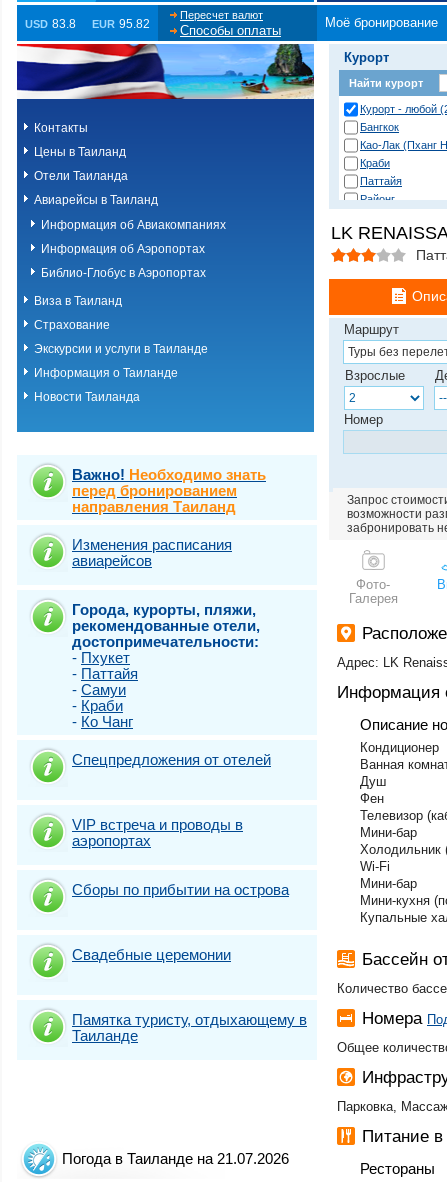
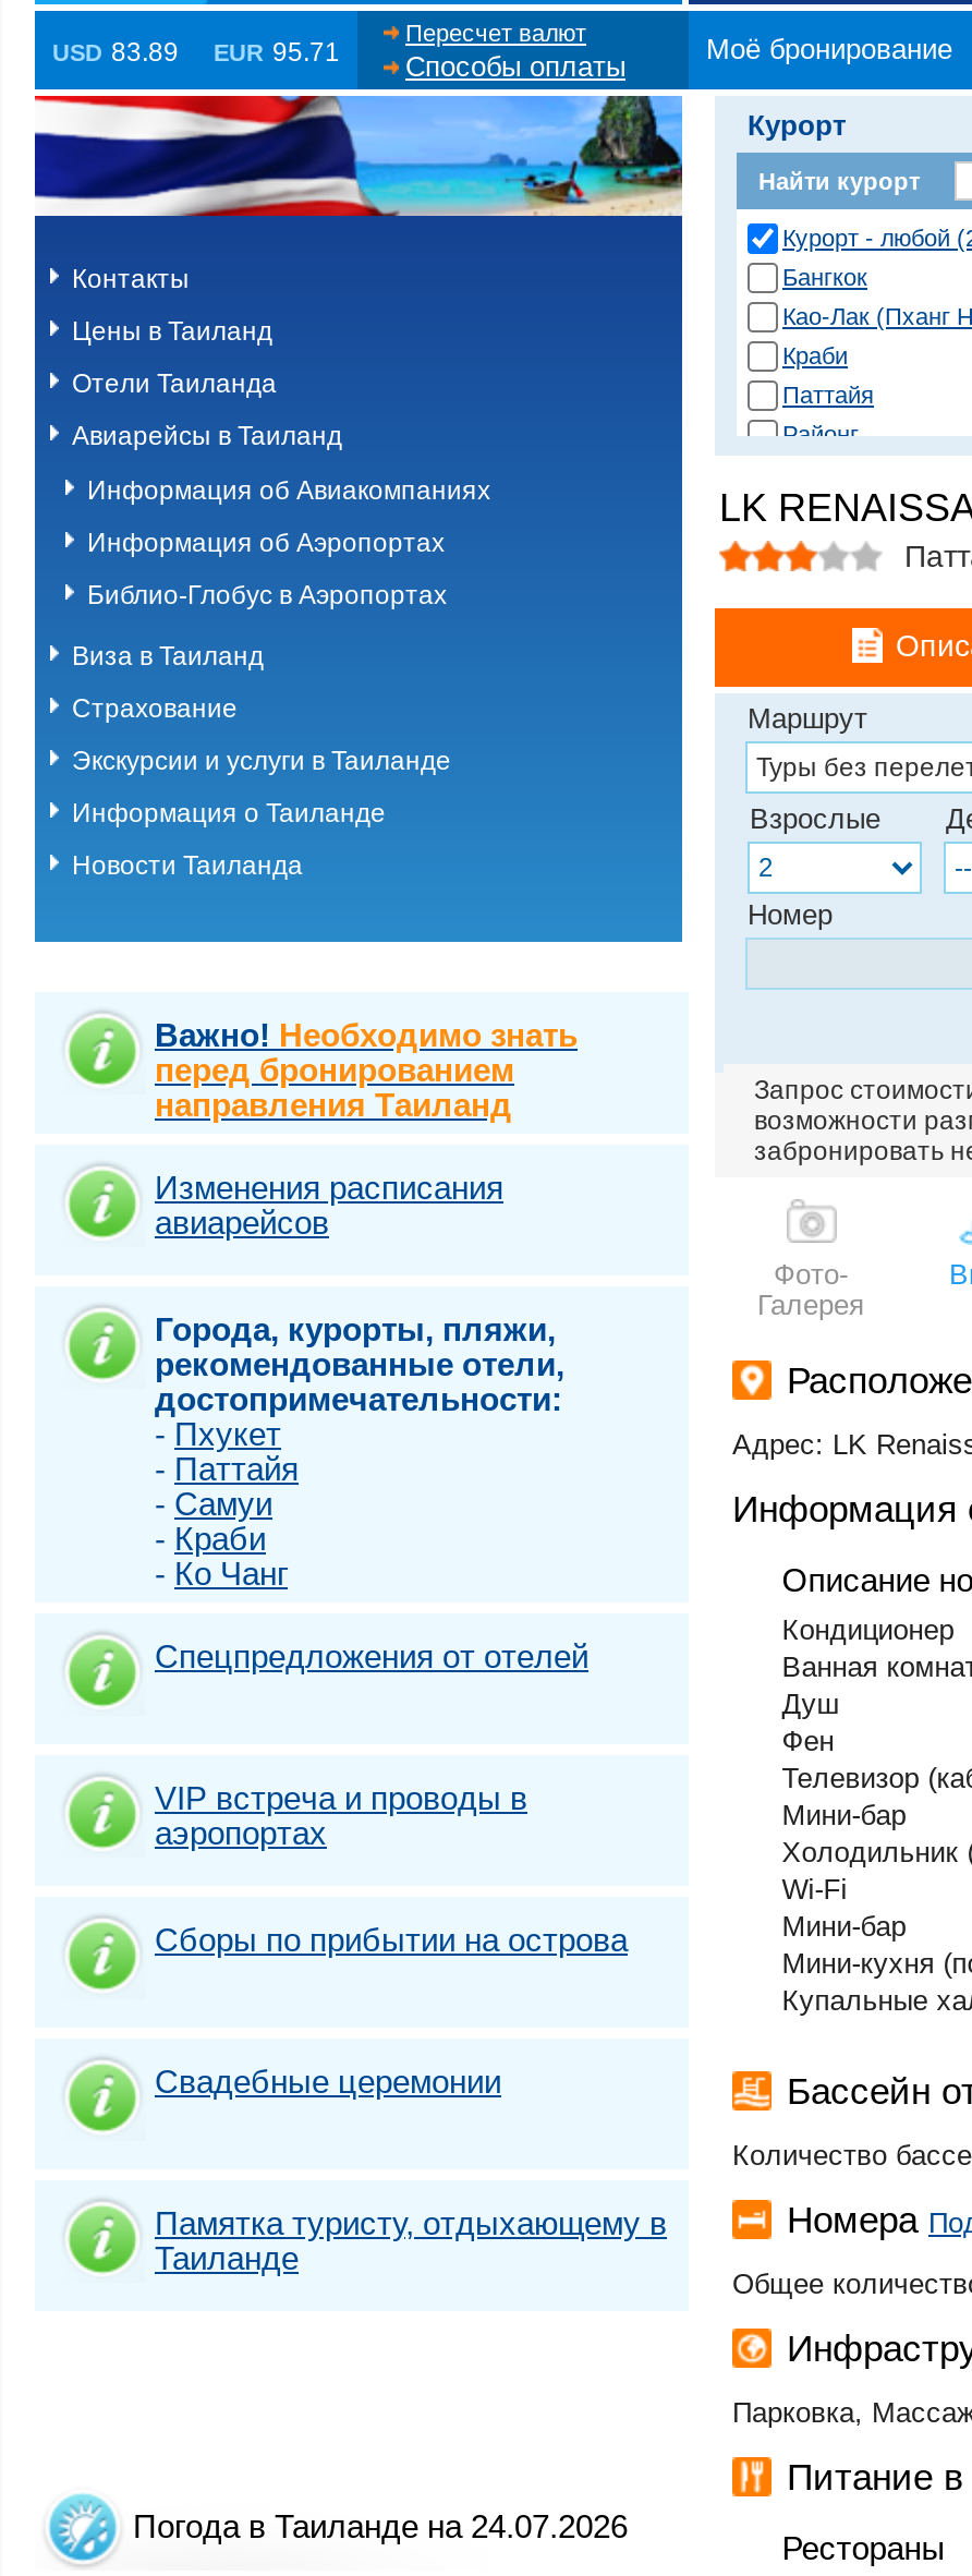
[25,17,76,31] USD 83.8 -> [52,37,179,68] USD 83.89
[92,17,150,31] EUR 95.82 -> [214,37,340,68] EUR 95.71
[62,1150,289,1167] Погода в Таиланде на 21.07.2026 -> [133,2507,628,2544] Погода в Таиланде на 24.07.2026

